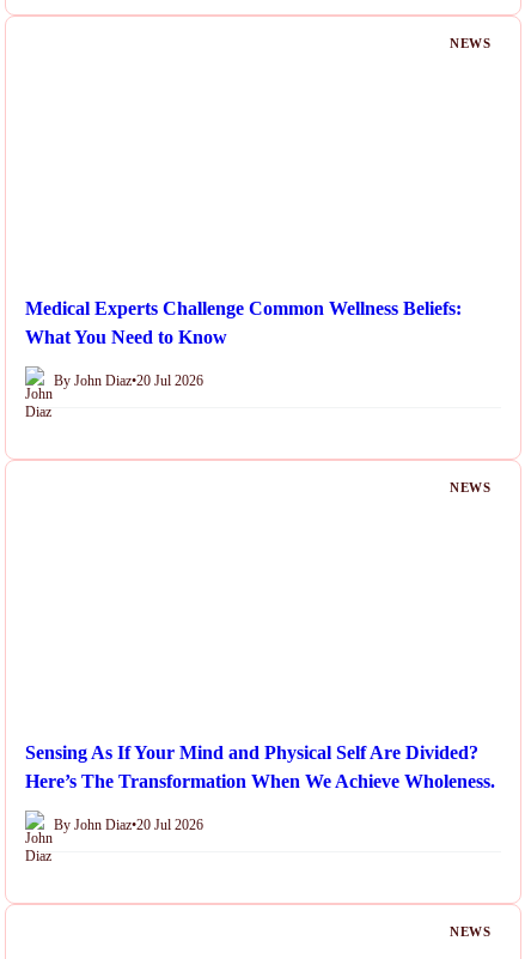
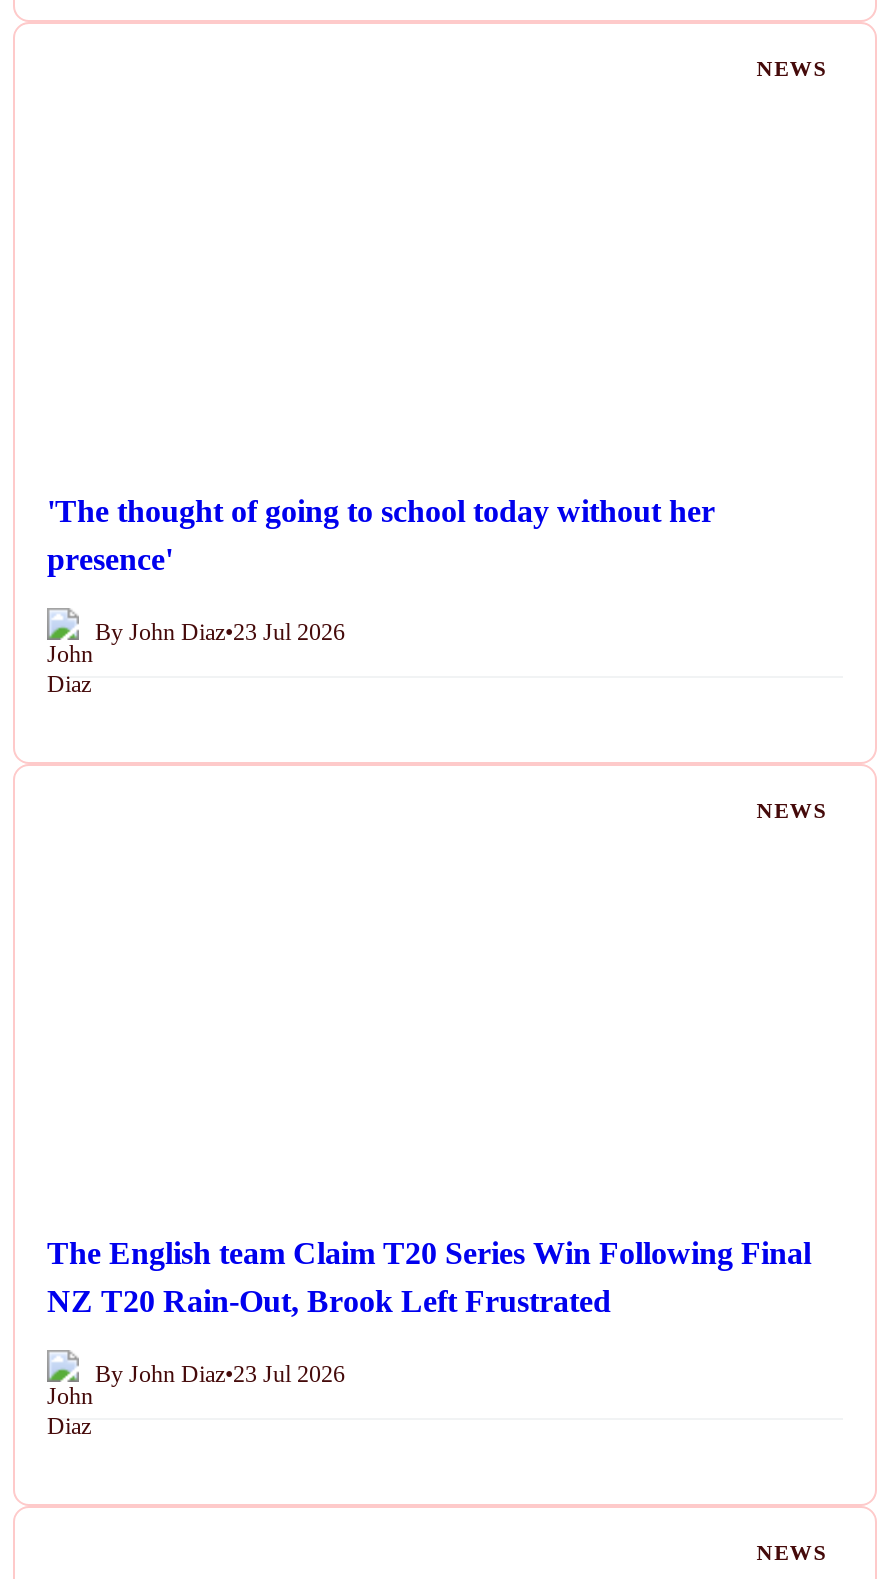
[25,298,462,347] Medical Experts Challenge Common Wellness Beliefs: | What You Need to Know -> [47,494,715,576] 'The thought of going to school today without her | presence'
[54,372,203,389] By John Diaz•20 Jul 2026 -> [95,617,345,645] By John Diaz•23 Jul 2026
[25,743,495,792] Sensing As If Your Mind and Physical Self Are Divided? | Here’s The Transformation When We Achieve Wholeness. -> [47,1236,811,1318] The English team Claim T20 Series Win Following Final | NZ T20 Rain-Out, Brook Left Frustrated
[54,816,203,833] By John Diaz•20 Jul 2026 -> [95,1359,345,1387] By John Diaz•23 Jul 2026

